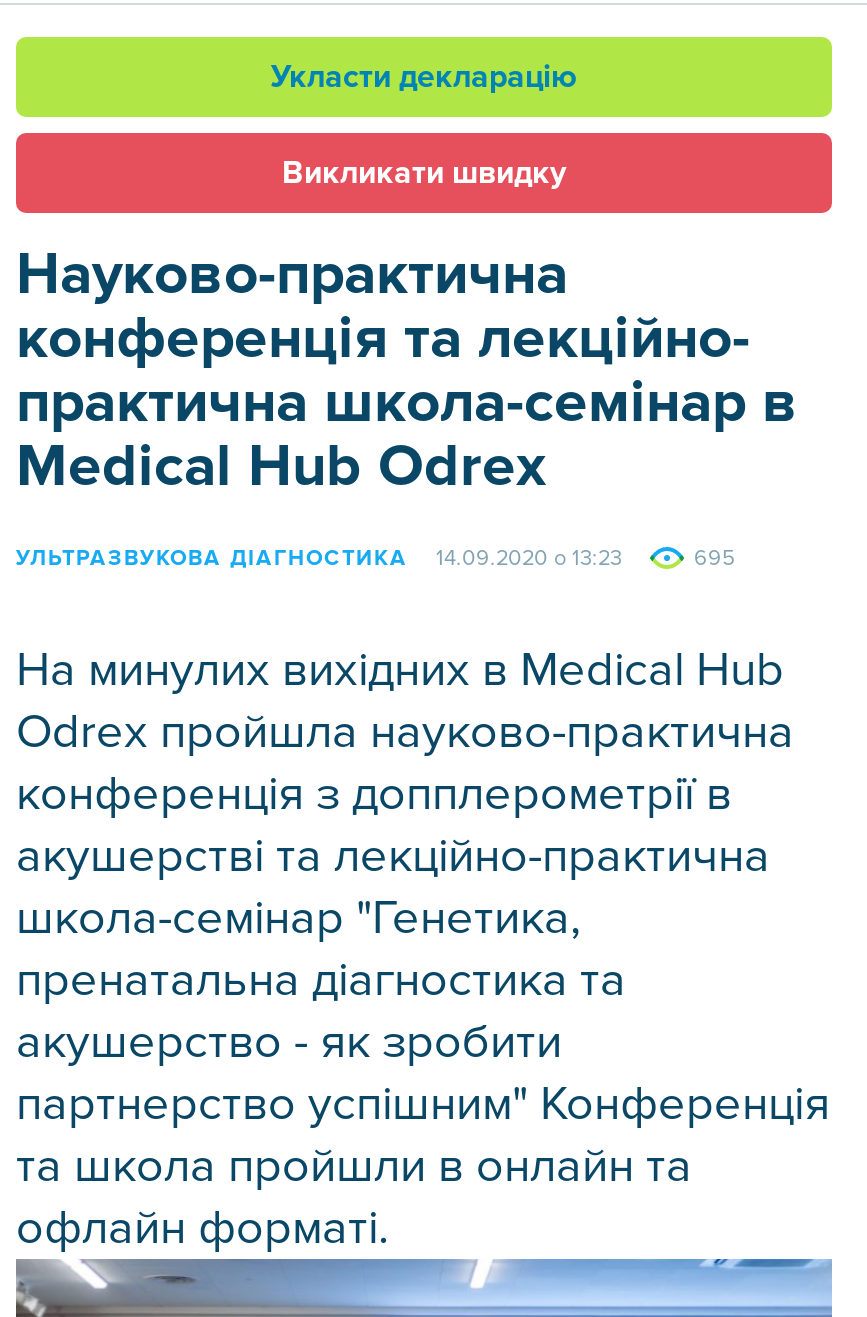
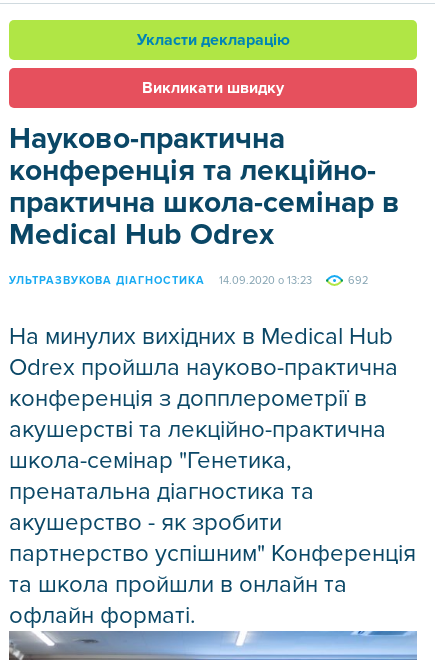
[694,545,734,571] 695 -> [348,274,368,287] 692

